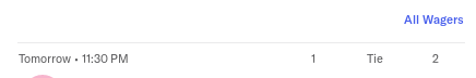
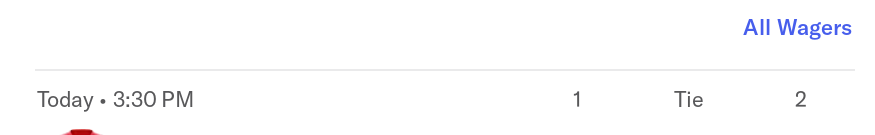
[19,51,129,66] Tomorrow • 11:30 PM -> [37,85,195,113] Today • 3:30 PM

